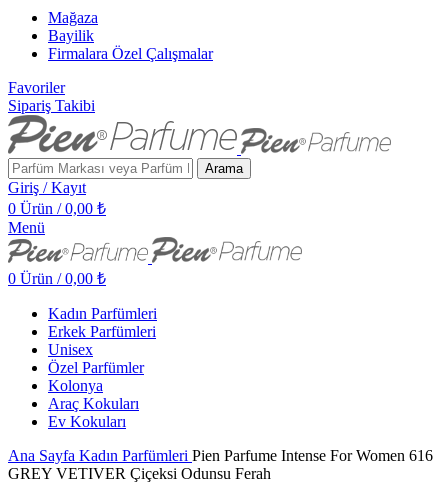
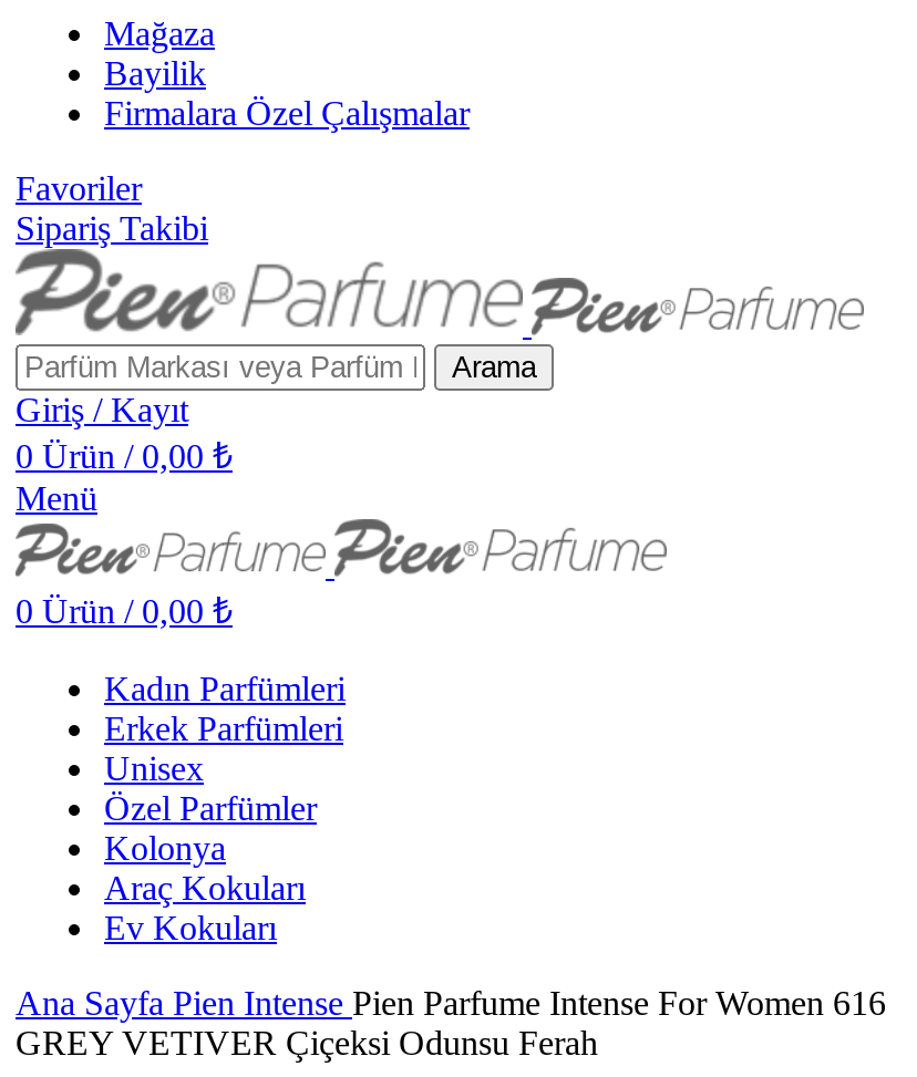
[8,446,433,463] Ana Sayfa Kadın Parfümleri Pien Parfume Intense For Women 616 -> [16,983,886,1021] Ana Sayfa Pien Intense Pien Parfume Intense For Women 616

